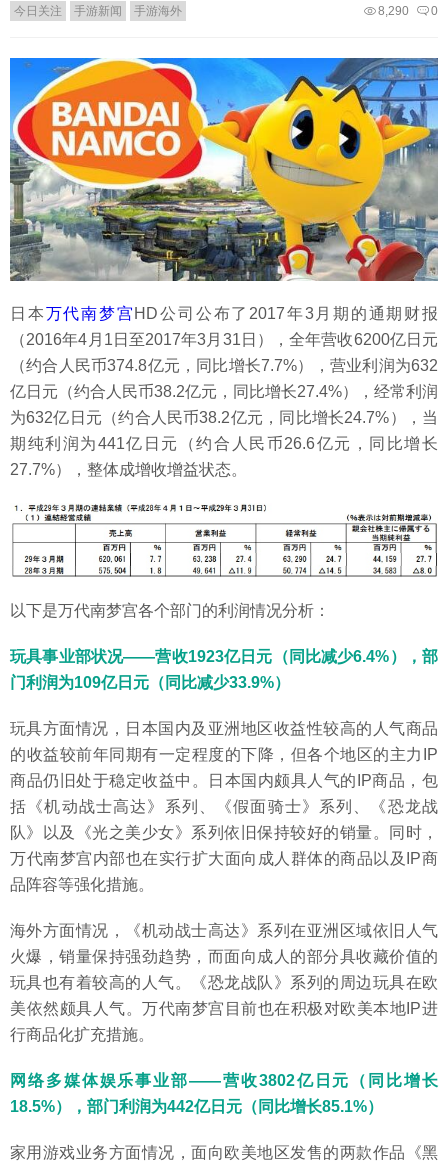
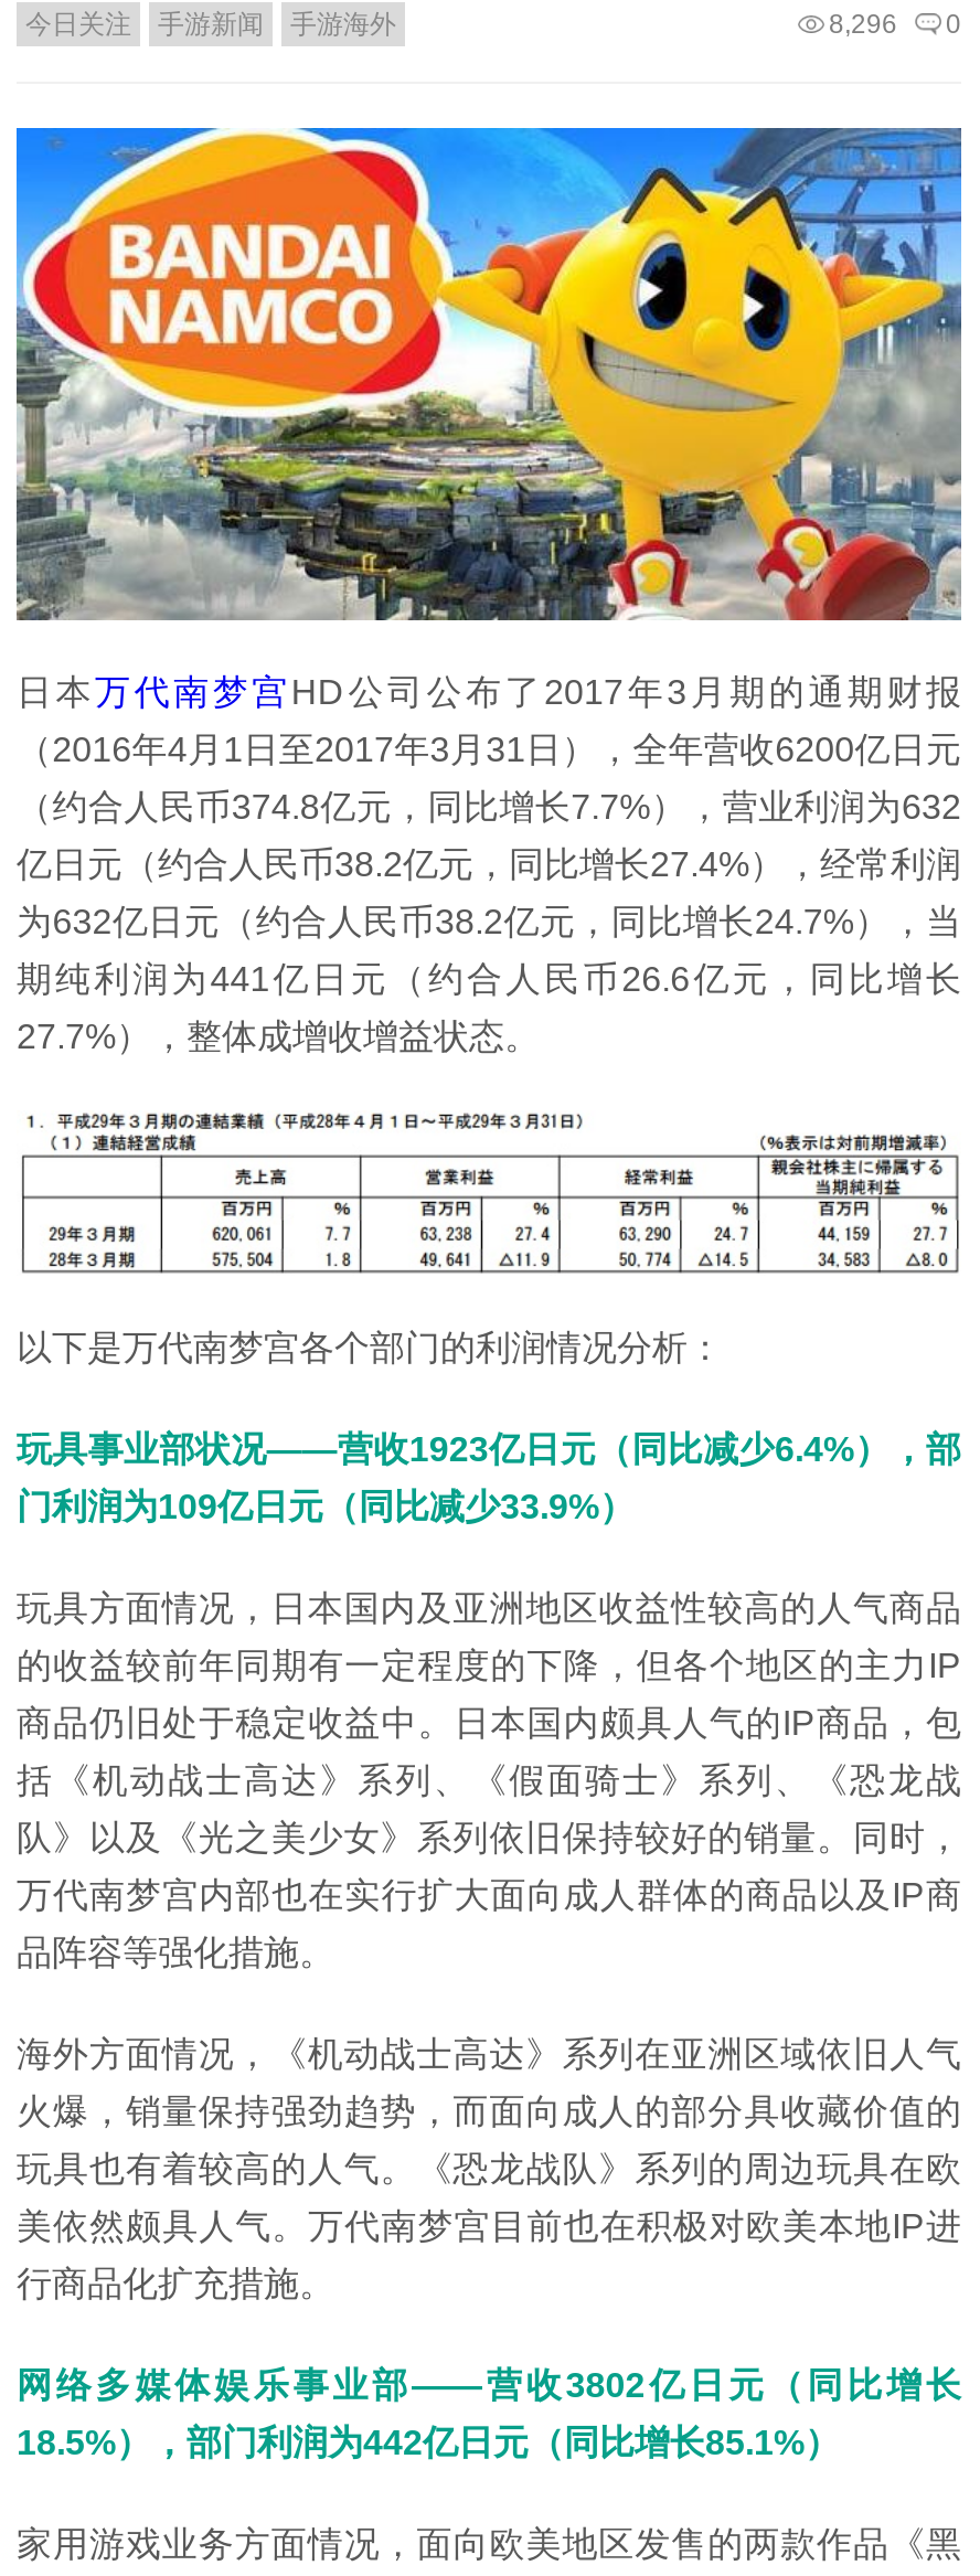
[378,4,438,18] 8,290 0 -> [829,9,961,40] 8,296 0

